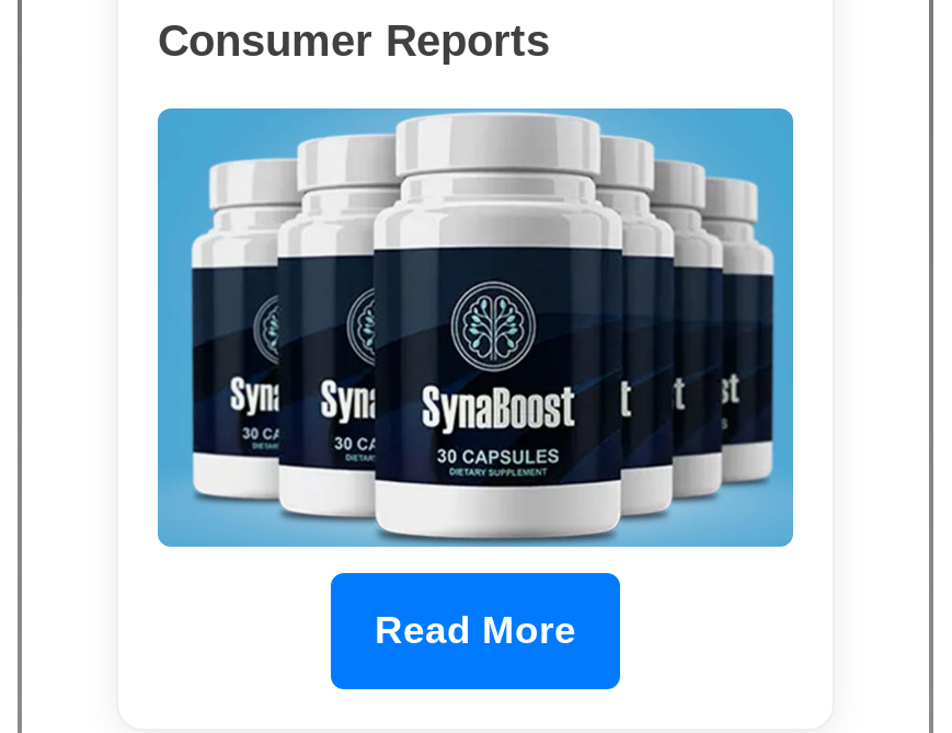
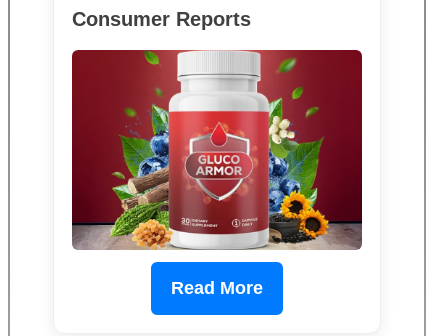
[156,106,795,549] [image] -> [71,49,363,251] [image]

